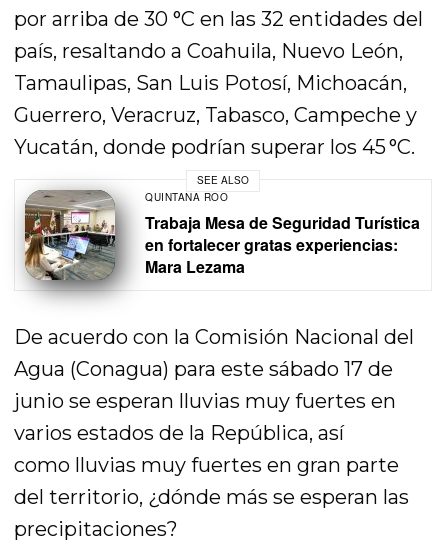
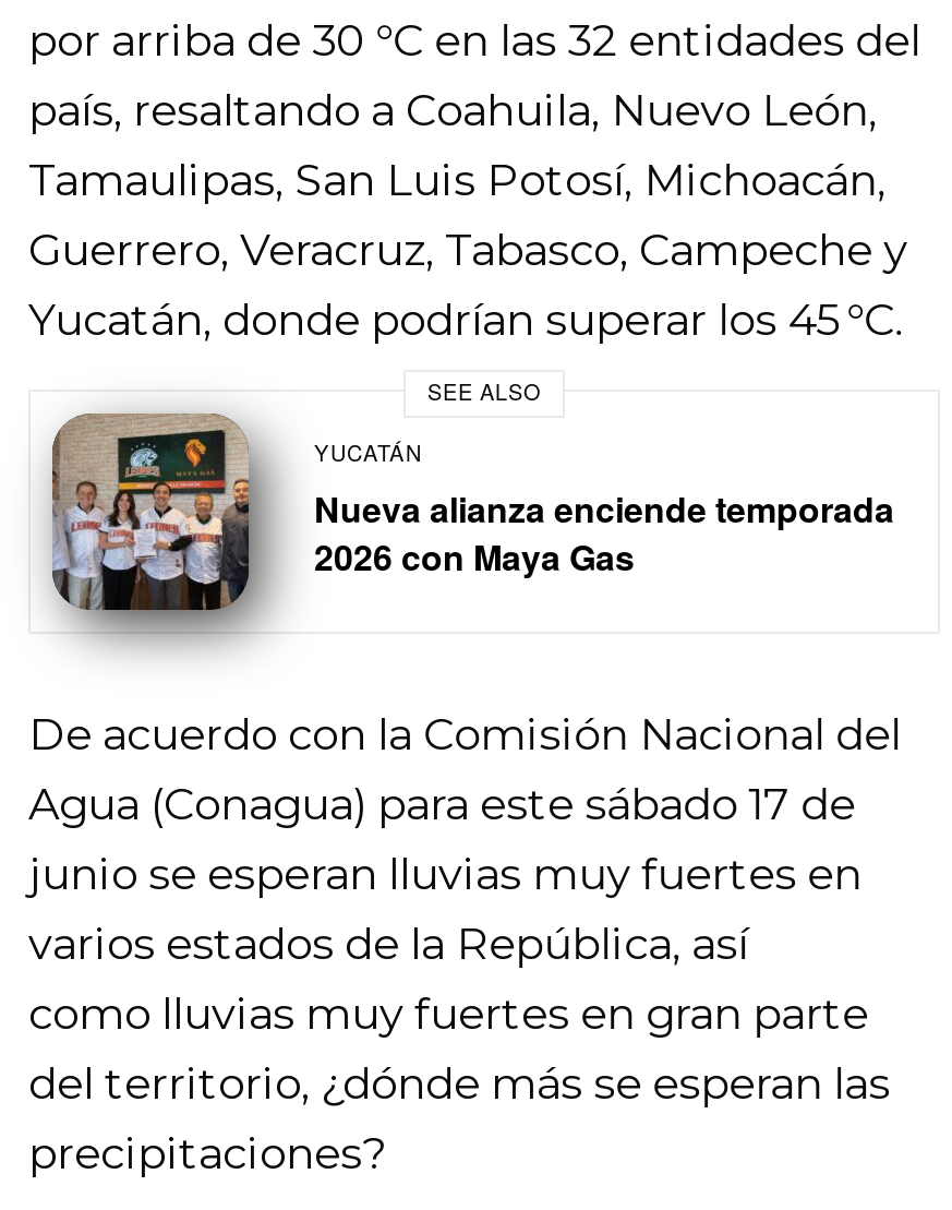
[24,189,420,280] [image] | QUINTANA ROO | Trabaja Mesa de Seguridad Turística | en fortalecer gratas experiencias: | Mara Lezama -> [52,414,894,612] [image] | YUCATÁN | Nueva alianza enciende temporada | 2026 con Maya Gas

